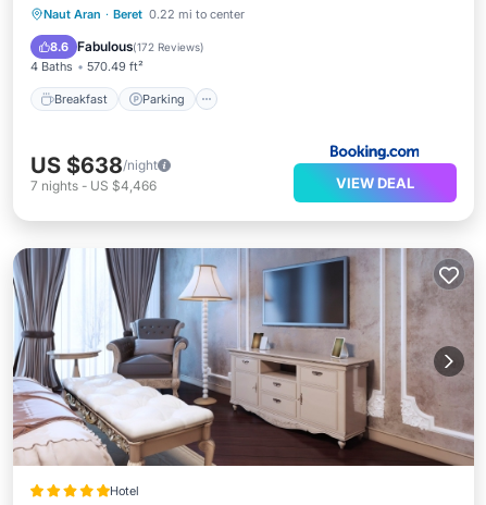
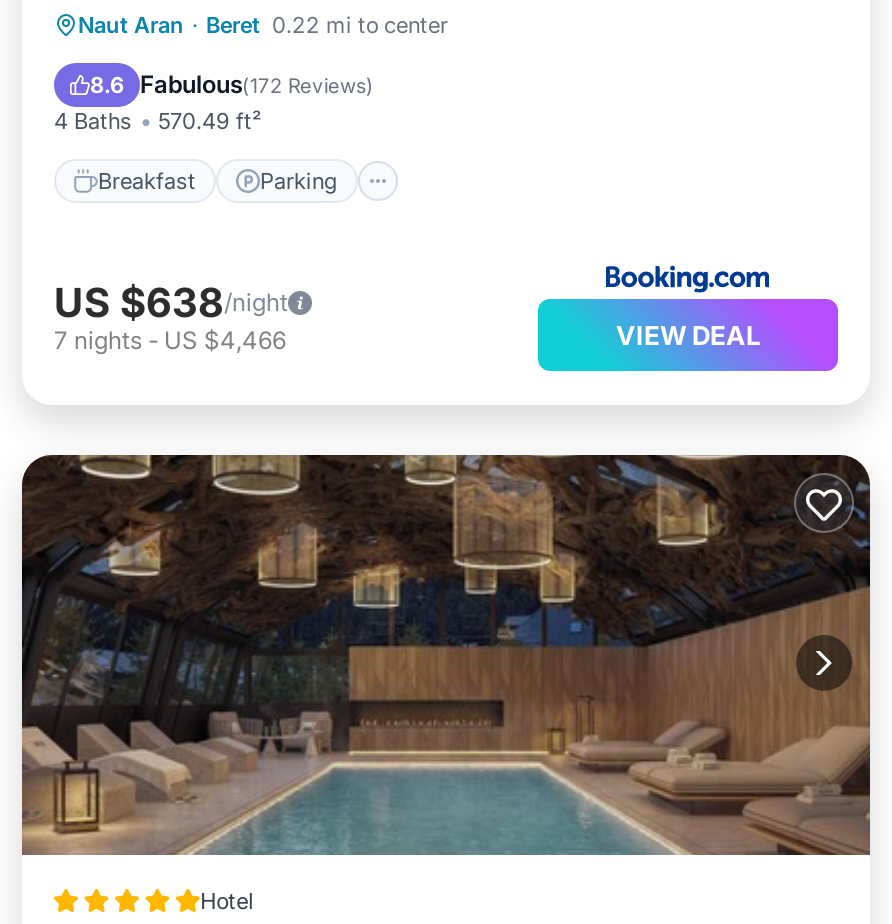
[13,247,474,467] [image] -> [20,453,870,857] [image]

